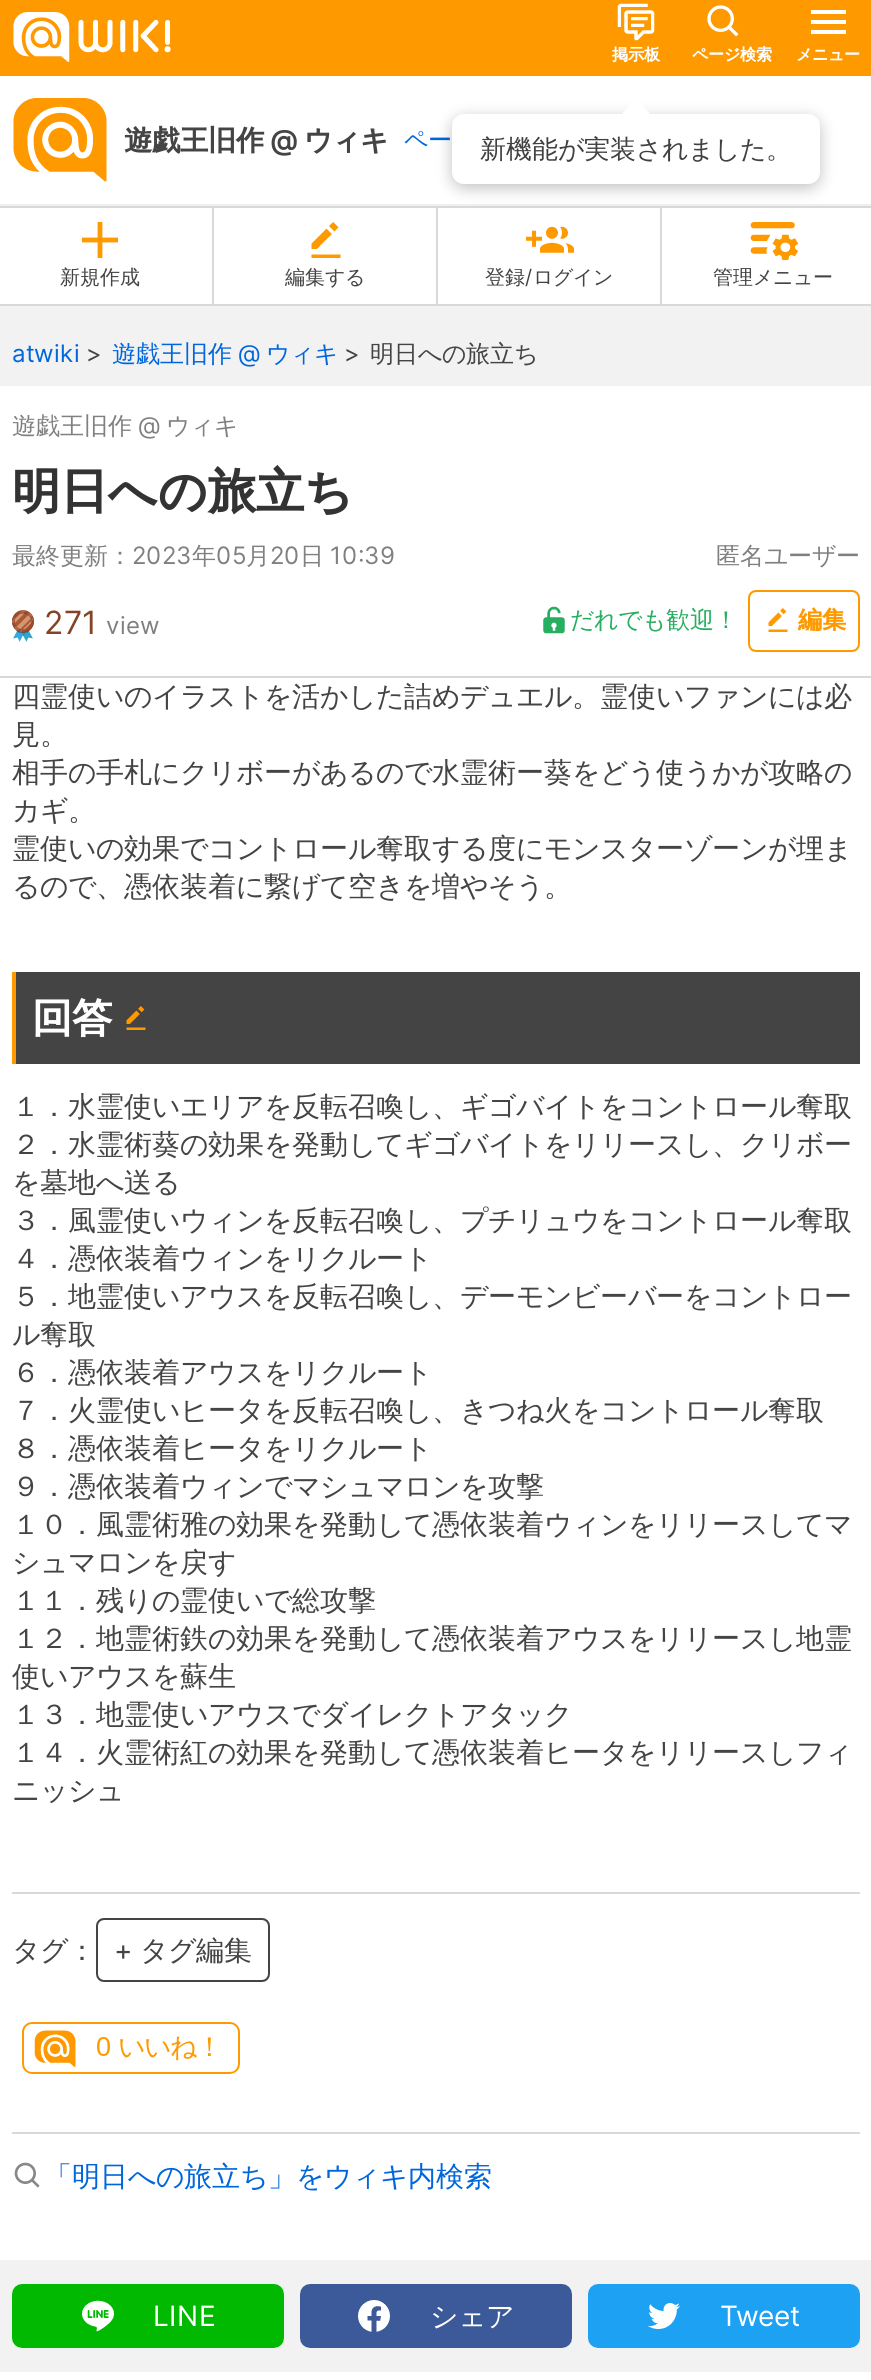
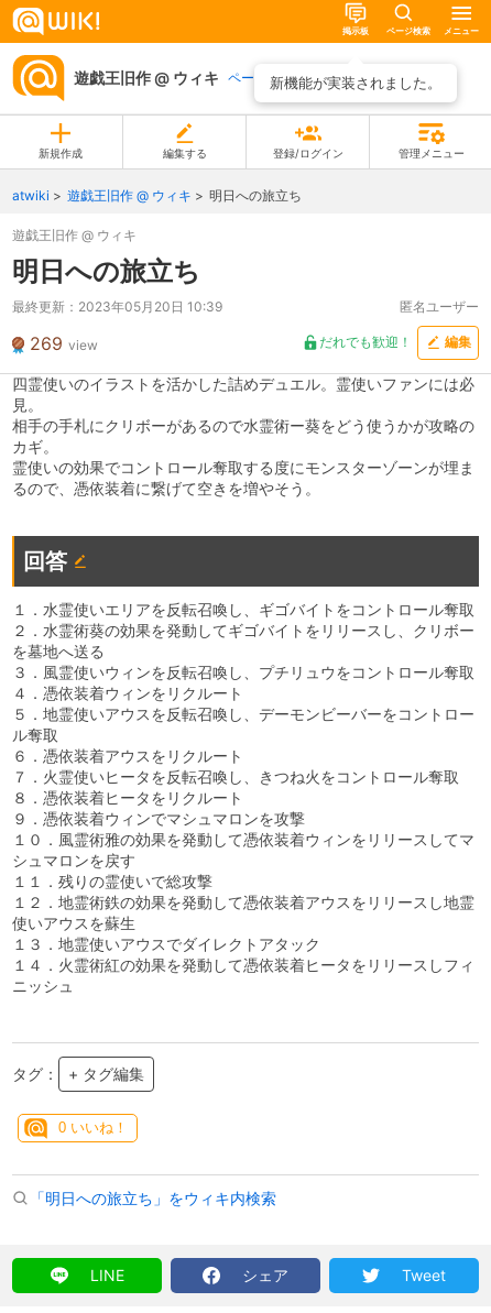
[44,601,160,641] 271 view -> [30,332,98,354] 269 view

